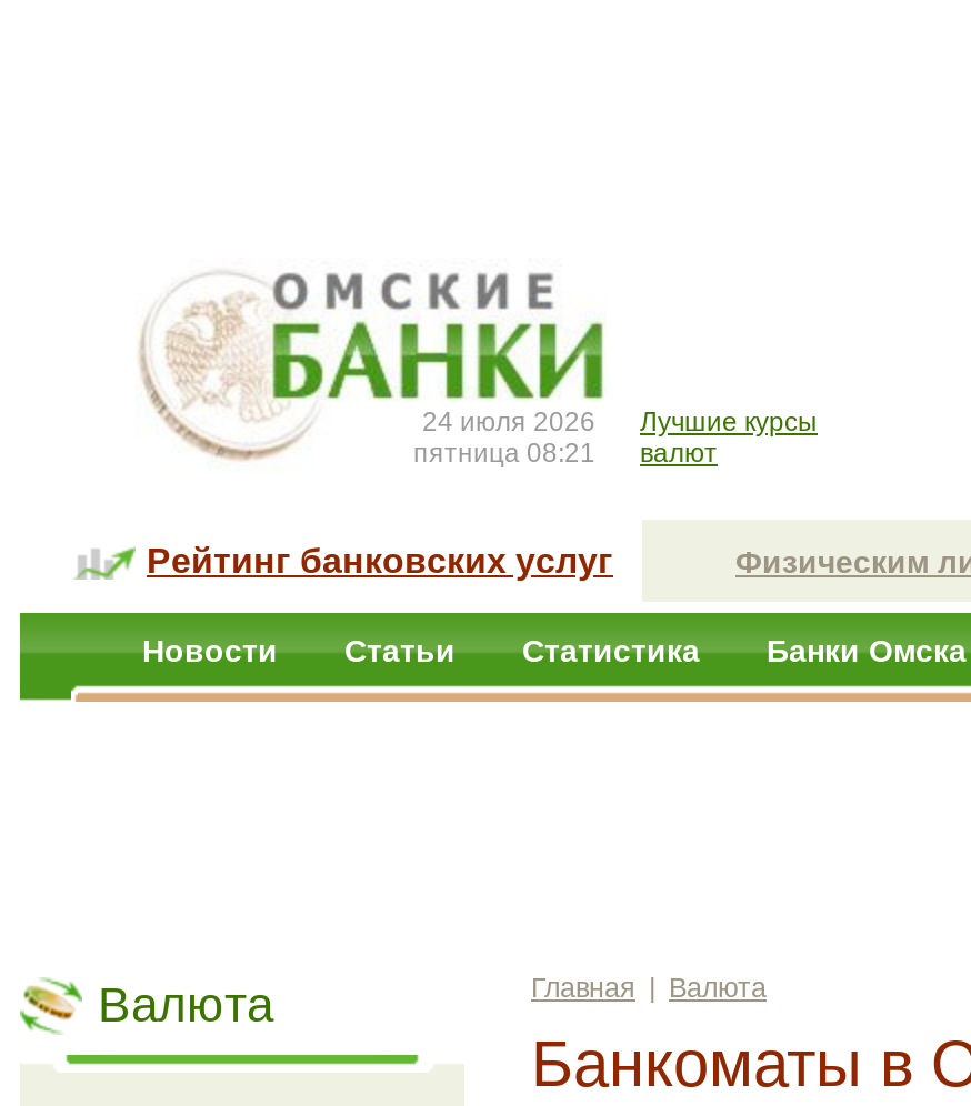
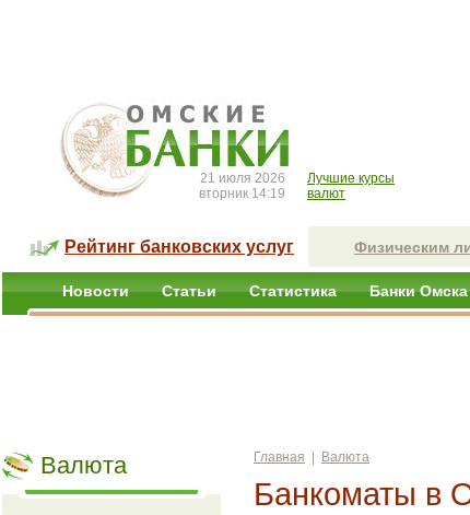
[413,406,595,469] 24 июля 2026 | пятница 08:21 -> [199,171,285,201] 21 июля 2026 | вторник 14:19

